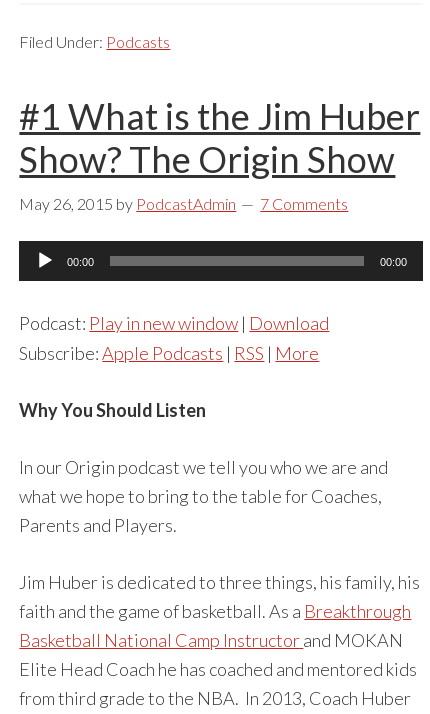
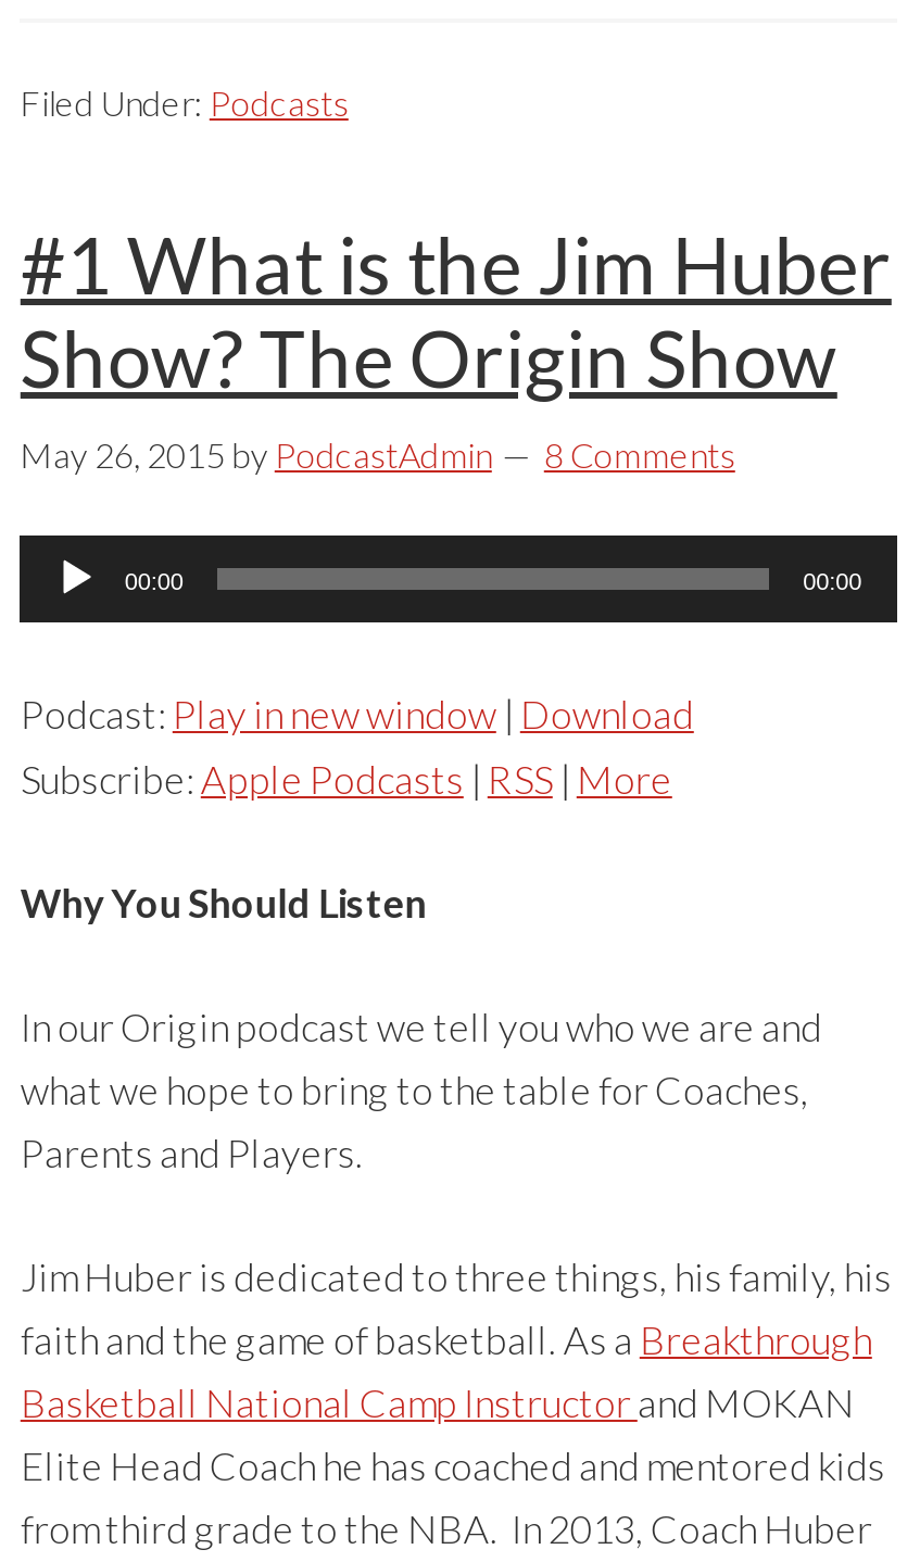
[19,194,348,213] May 26, 2015 by PodcastAdmin 7 Comments -> [20,433,735,475] May 26, 2015 by PodcastAdmin 8 Comments

